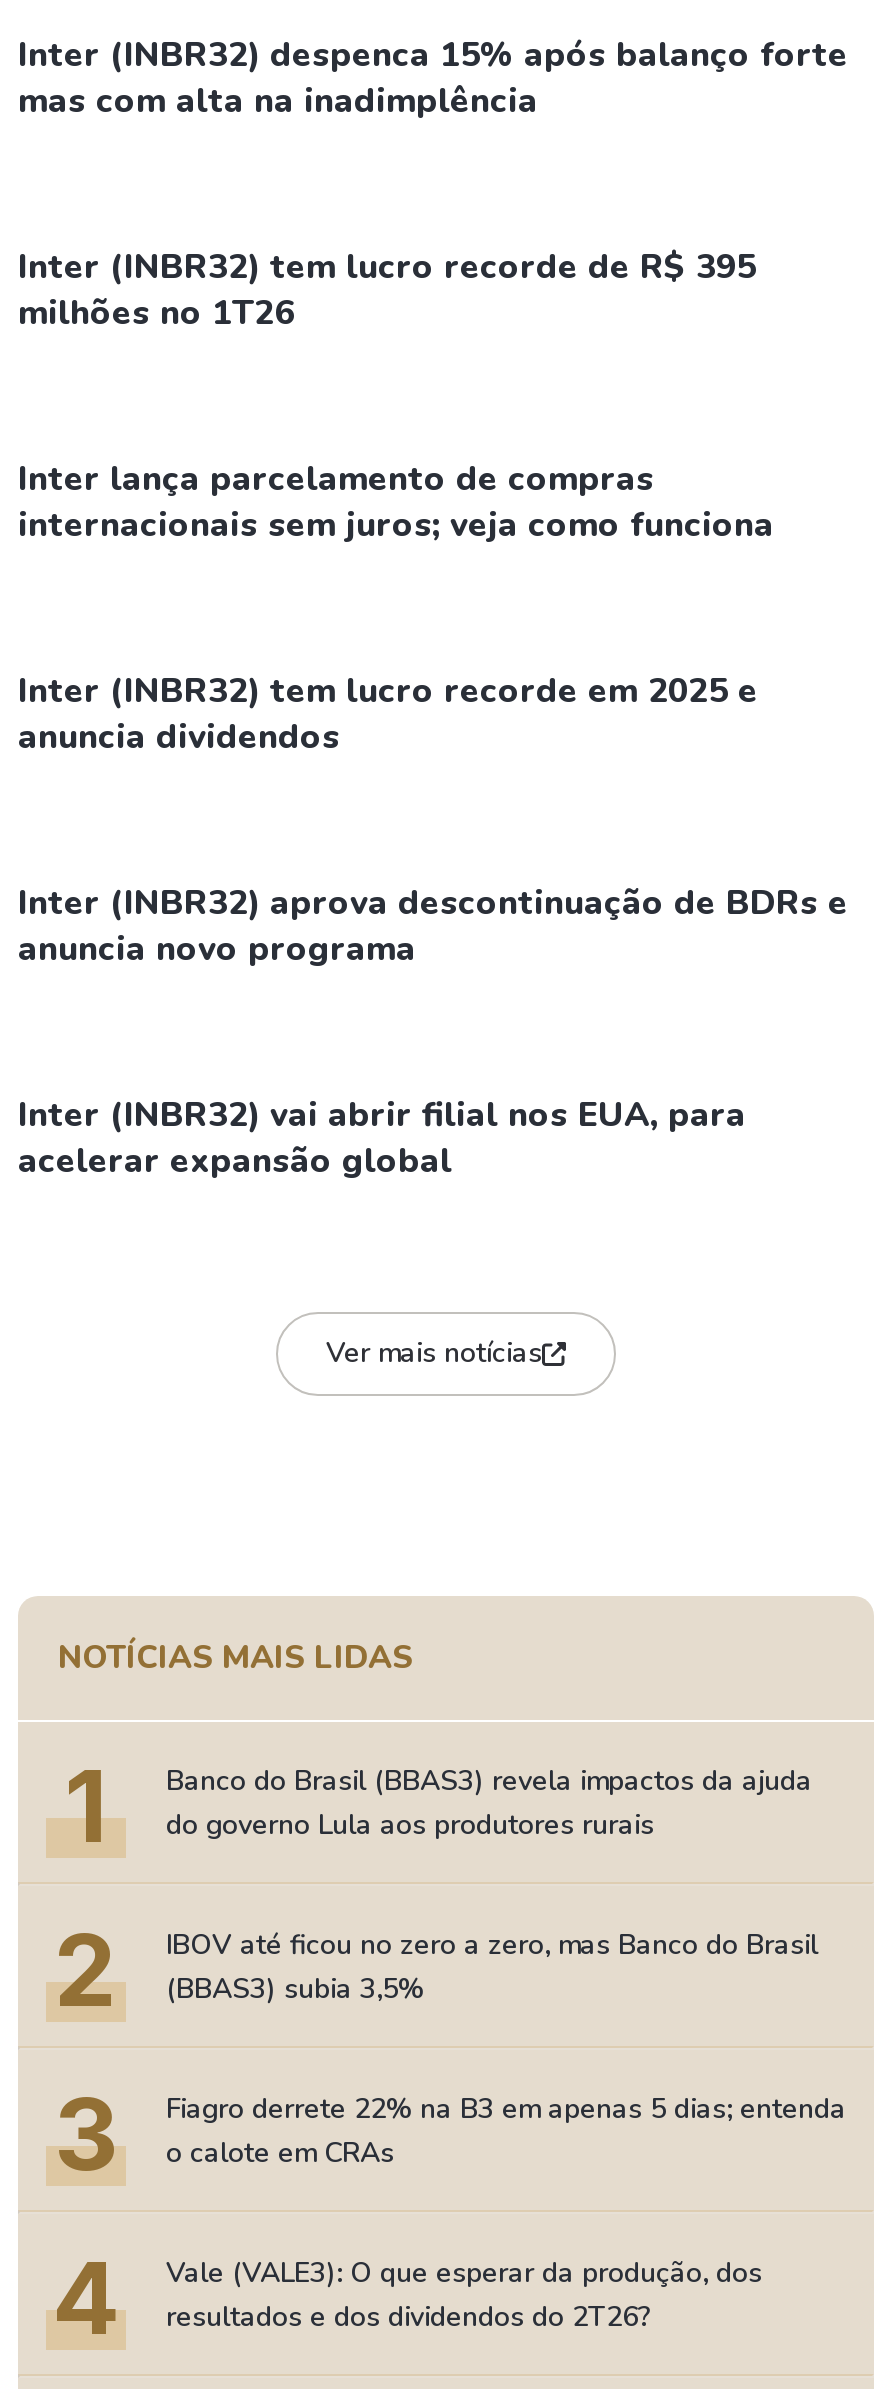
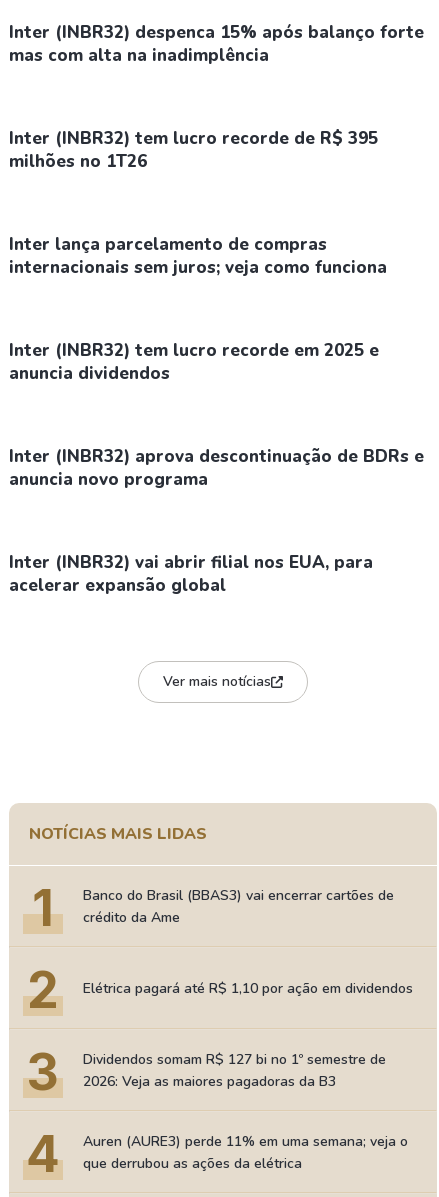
[166,1762,812,1844] Banco do Brasil (BBAS3) revela impactos da ajuda | do governo Lula aos produtores rurais -> [83,886,394,927] Banco do Brasil (BBAS3) vai encerrar cartões de | crédito da Ame
[166,1926,818,2008] IBOV até ficou no zero a zero, mas Banco do Brasil | (BBAS3) subia 3,5% -> [83,979,413,998] Elétrica pagará até R$ 1,10 por ação em dividendos
[166,2090,846,2172] Fiagro derrete 22% na B3 em apenas 5 dias; entenda | o calote em CRAs -> [83,1050,386,1091] Dividendos somam R$ 127 bi no 1º semestre de | 2026: Veja as maiores pagadoras da B3
[166,2254,762,2336] Vale (VALE3): O que esperar da produção, dos | resultados e dos dividendos do 2T26? -> [83,1132,408,1173] Auren (AURE3) perde 11% em uma semana; veja o | que derrubou as ações da elétrica

